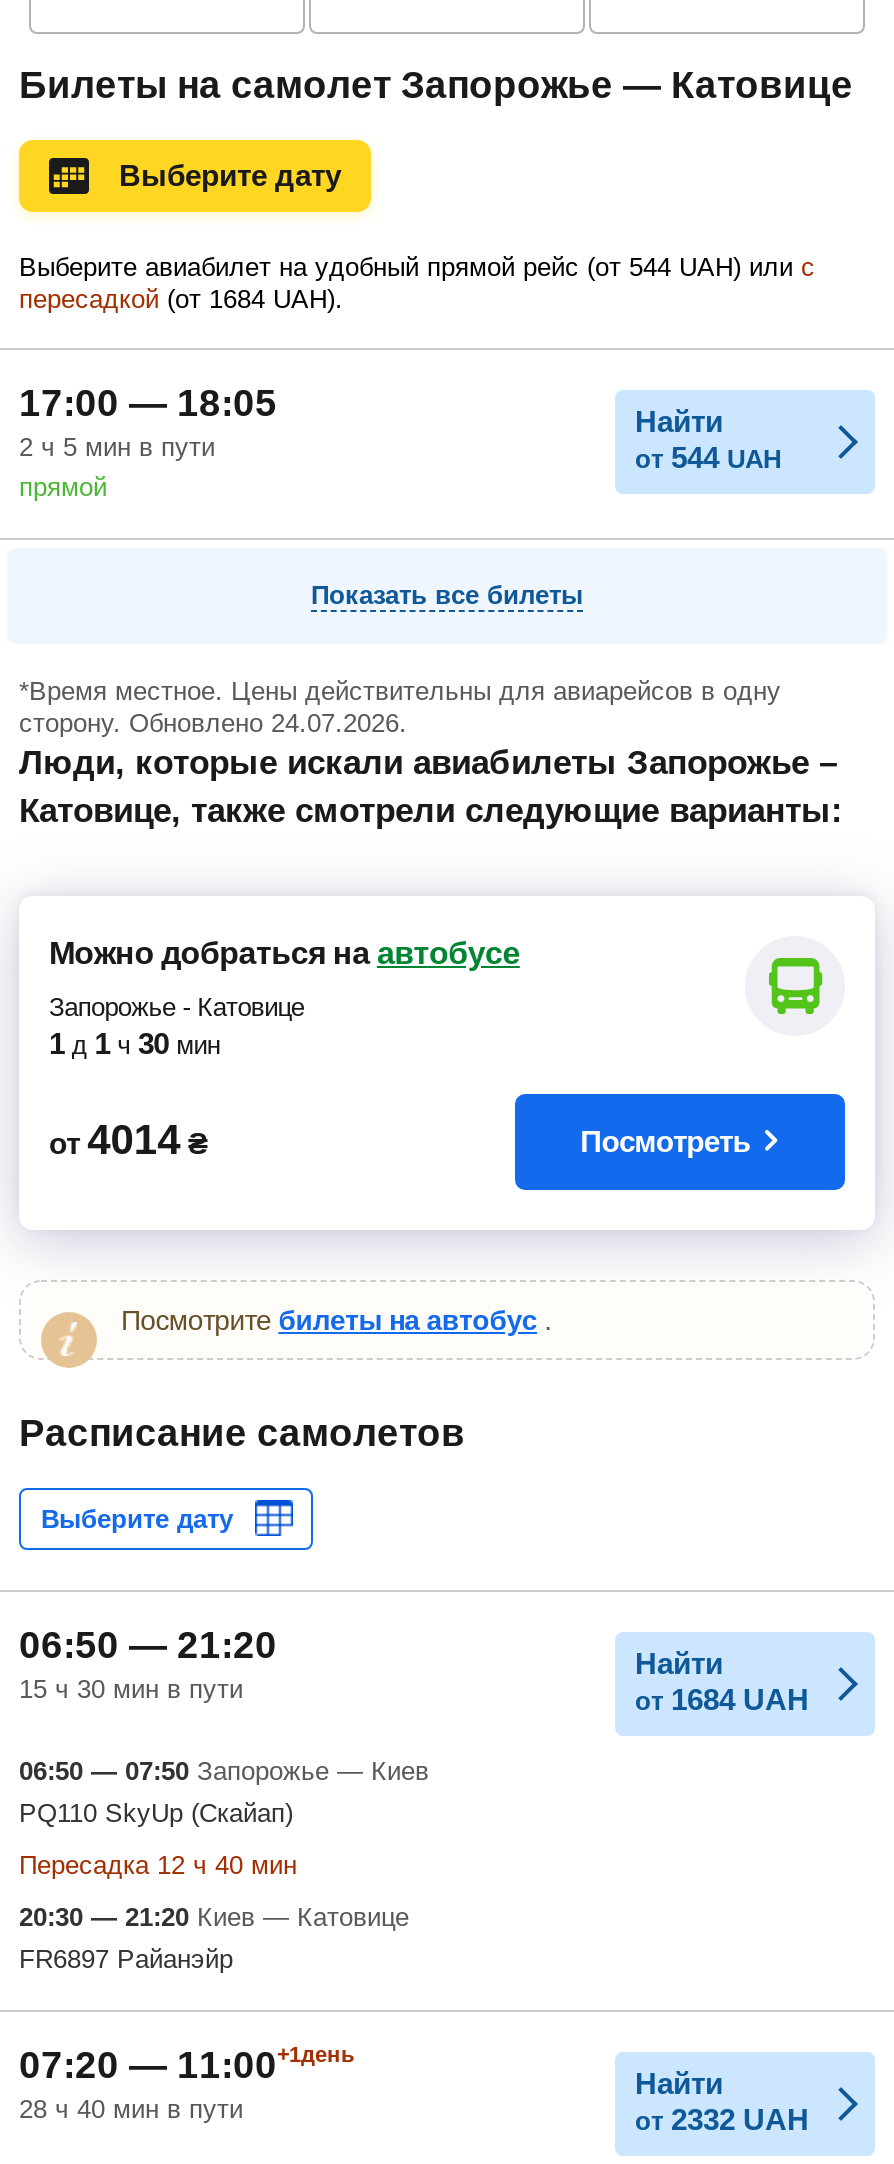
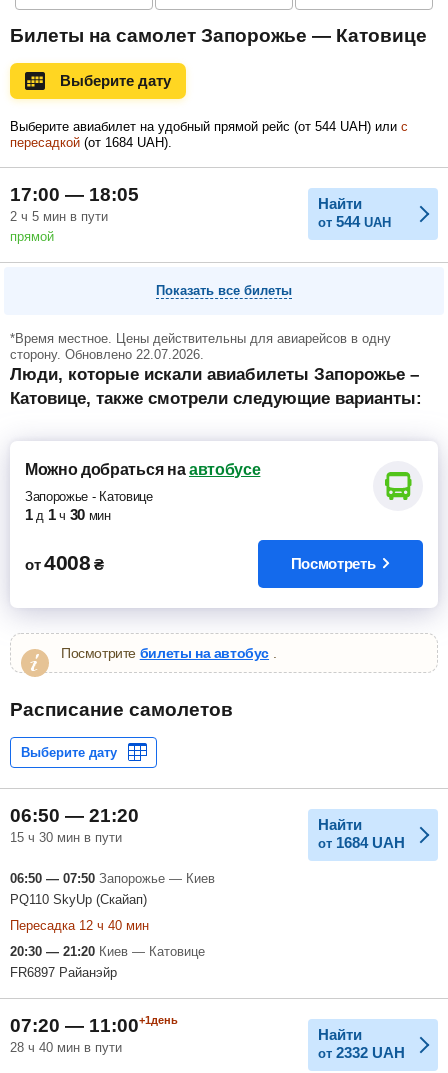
[19,707,407,737] сторону. Обновлено 24.07.2026. -> [10,346,204,361] сторону. Обновлено 22.07.2026.
[49,1116,207,1162] от 4014 ₴ -> [25,551,104,574] от 4008 ₴

